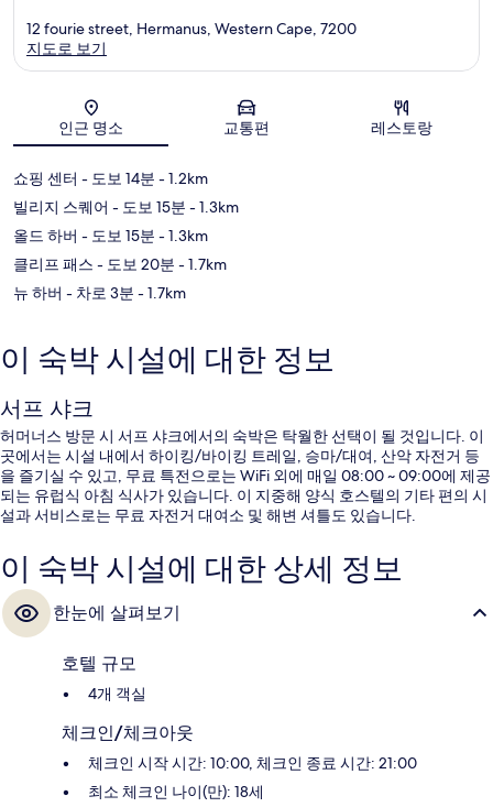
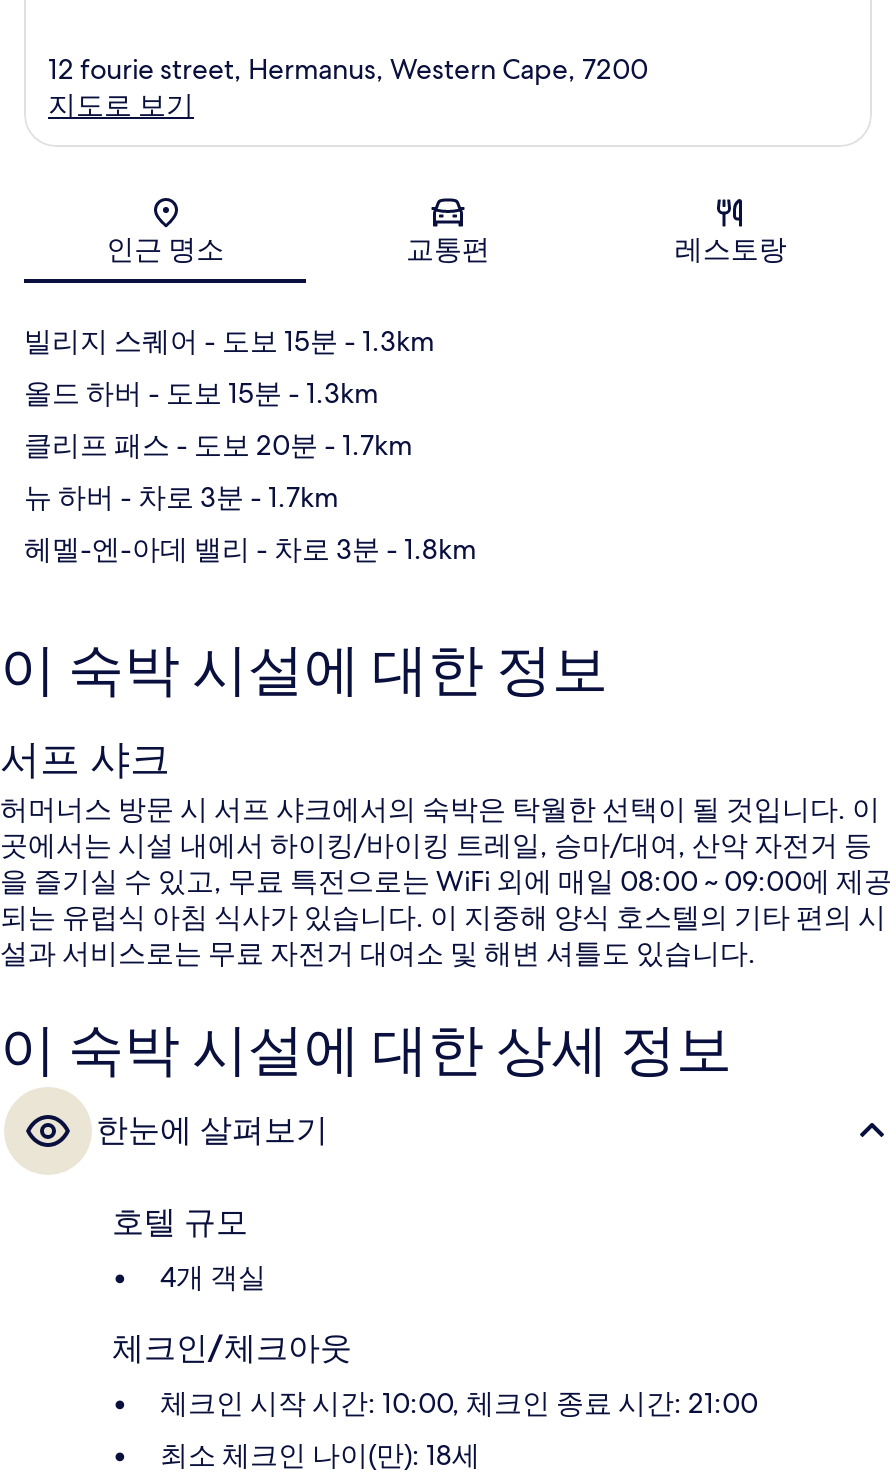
[13,169,208,189] 쇼핑 센터 - 도보 14분 - 1.2km -> none
moved [13,197,239,303] -> [24,323,434,515]: 빌리지 스퀘어 - 도보 15분 - 1.3km | 올드 하버 - 도보 15분 - 1.3km | 클리프 패스 - 도보 20분 - 1.7km | 뉴 하버 - 차로 3분 - 1.7km
none -> [24,531,476,567] 헤멜-엔-아데 밸리 - 차로 3분 - 1.8km

